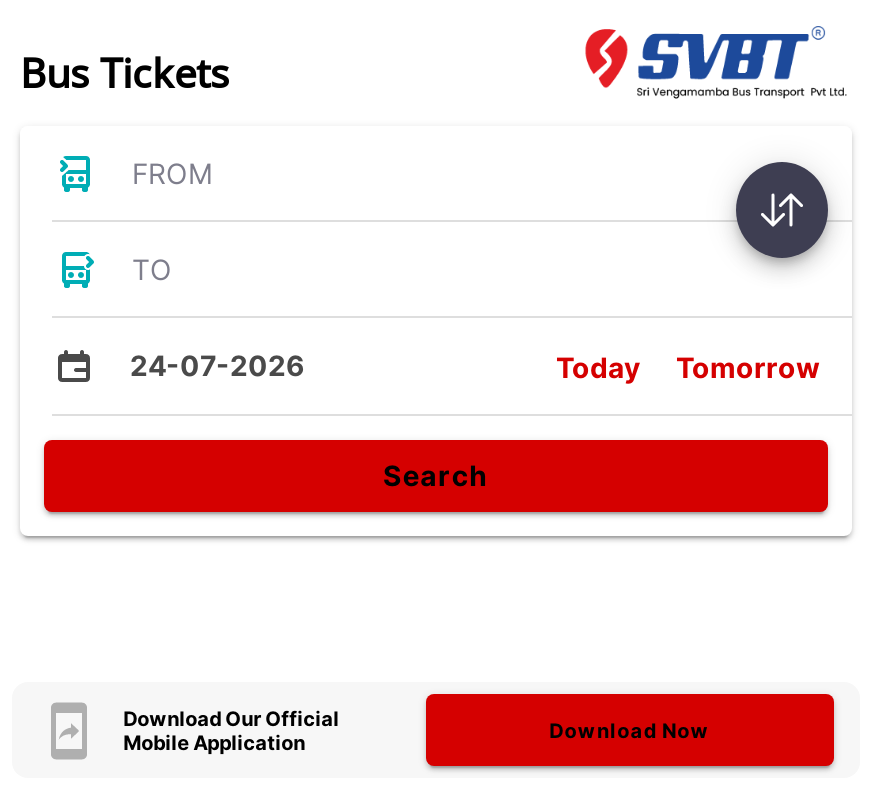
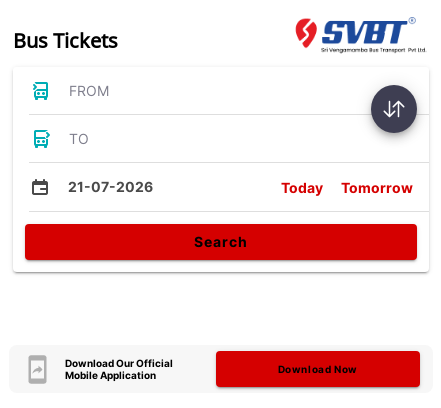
[130,348,304,382] 24-07-2026 -> [68,178,153,195] 21-07-2026

